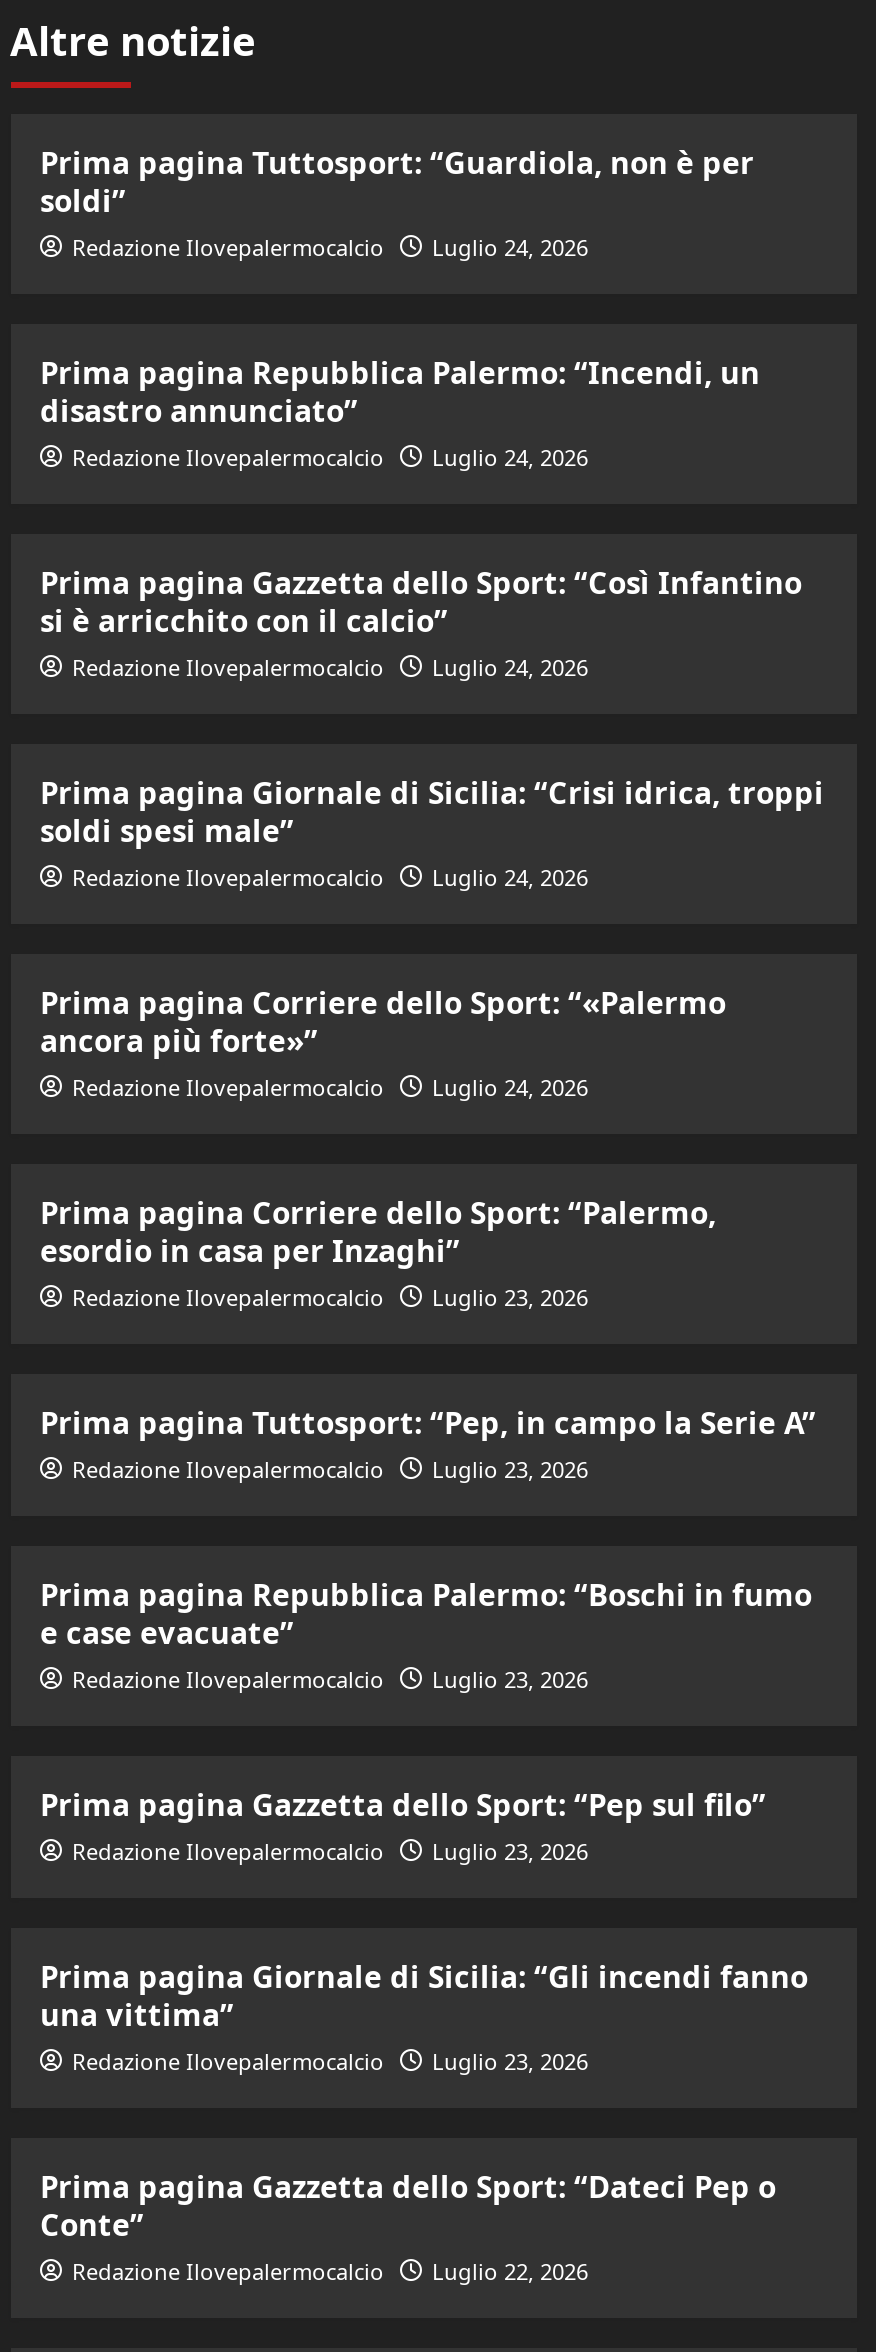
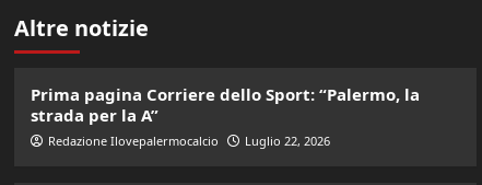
[40,142,824,2244] Prima pagina Tuttosport: “Guardiola, non è per | soldi” | Redazione Ilovepalermocalcio | Luglio 24, 2026 | Prima pagina Repubblica Palermo: “Incendi, un | disastro annunciato” | Redazione Ilovepalermocalcio | Luglio 24, 2026 | Prima pagina Gazzetta dello Sport: “Così Infantino | si è arricchito con il calcio” | Redazione Ilovepalermocalcio | Luglio 24, 2026 | Prima pagina Giornale di Sicilia: “Crisi idrica, troppi | soldi spesi male” | Redazione Ilovepalermocalcio | Luglio 24, 2026 | Prima pagina Corriere dello Sport: “«Palermo | ancora più forte»” | Redazione Ilovepalermocalcio | Luglio 24, 2026 | Prima pagina Corriere dello Sport: “Palermo, | esordio in casa per Inzaghi” | Redazione Ilovepalermocalcio | Luglio 23, 2026 | Prima pagina Tuttosport: “Pep, in campo la Serie A” | Redazione Ilovepalermocalcio | Luglio 23, 2026 | Prima pagina Repubblica Palermo: “Boschi in fumo | e case evacuate” | Redazione Ilovepalermocalcio | Luglio 23, 2026 | Prima pagina Gazzetta dello Sport: “Pep sul filo” | Redazione Ilovepalermocalcio | Luglio 23, 2026 | Prima pagina Giornale di Sicilia: “Gli incendi fanno | una vittima” | Redazione Ilovepalermocalcio | Luglio 23, 2026 | Prima pagina Gazzetta dello Sport: “Dateci Pep o | Conte” -> [30,83,419,126] Prima pagina Corriere dello Sport: “Palermo, la | strada per la A”

